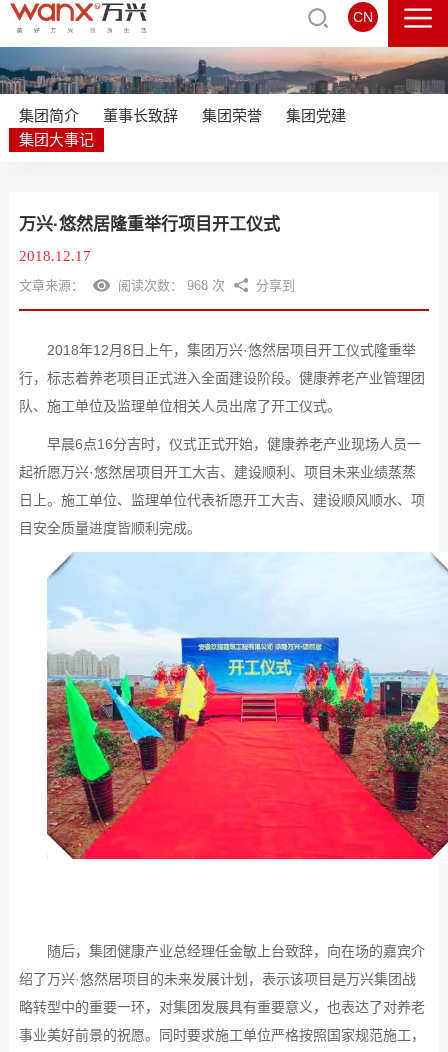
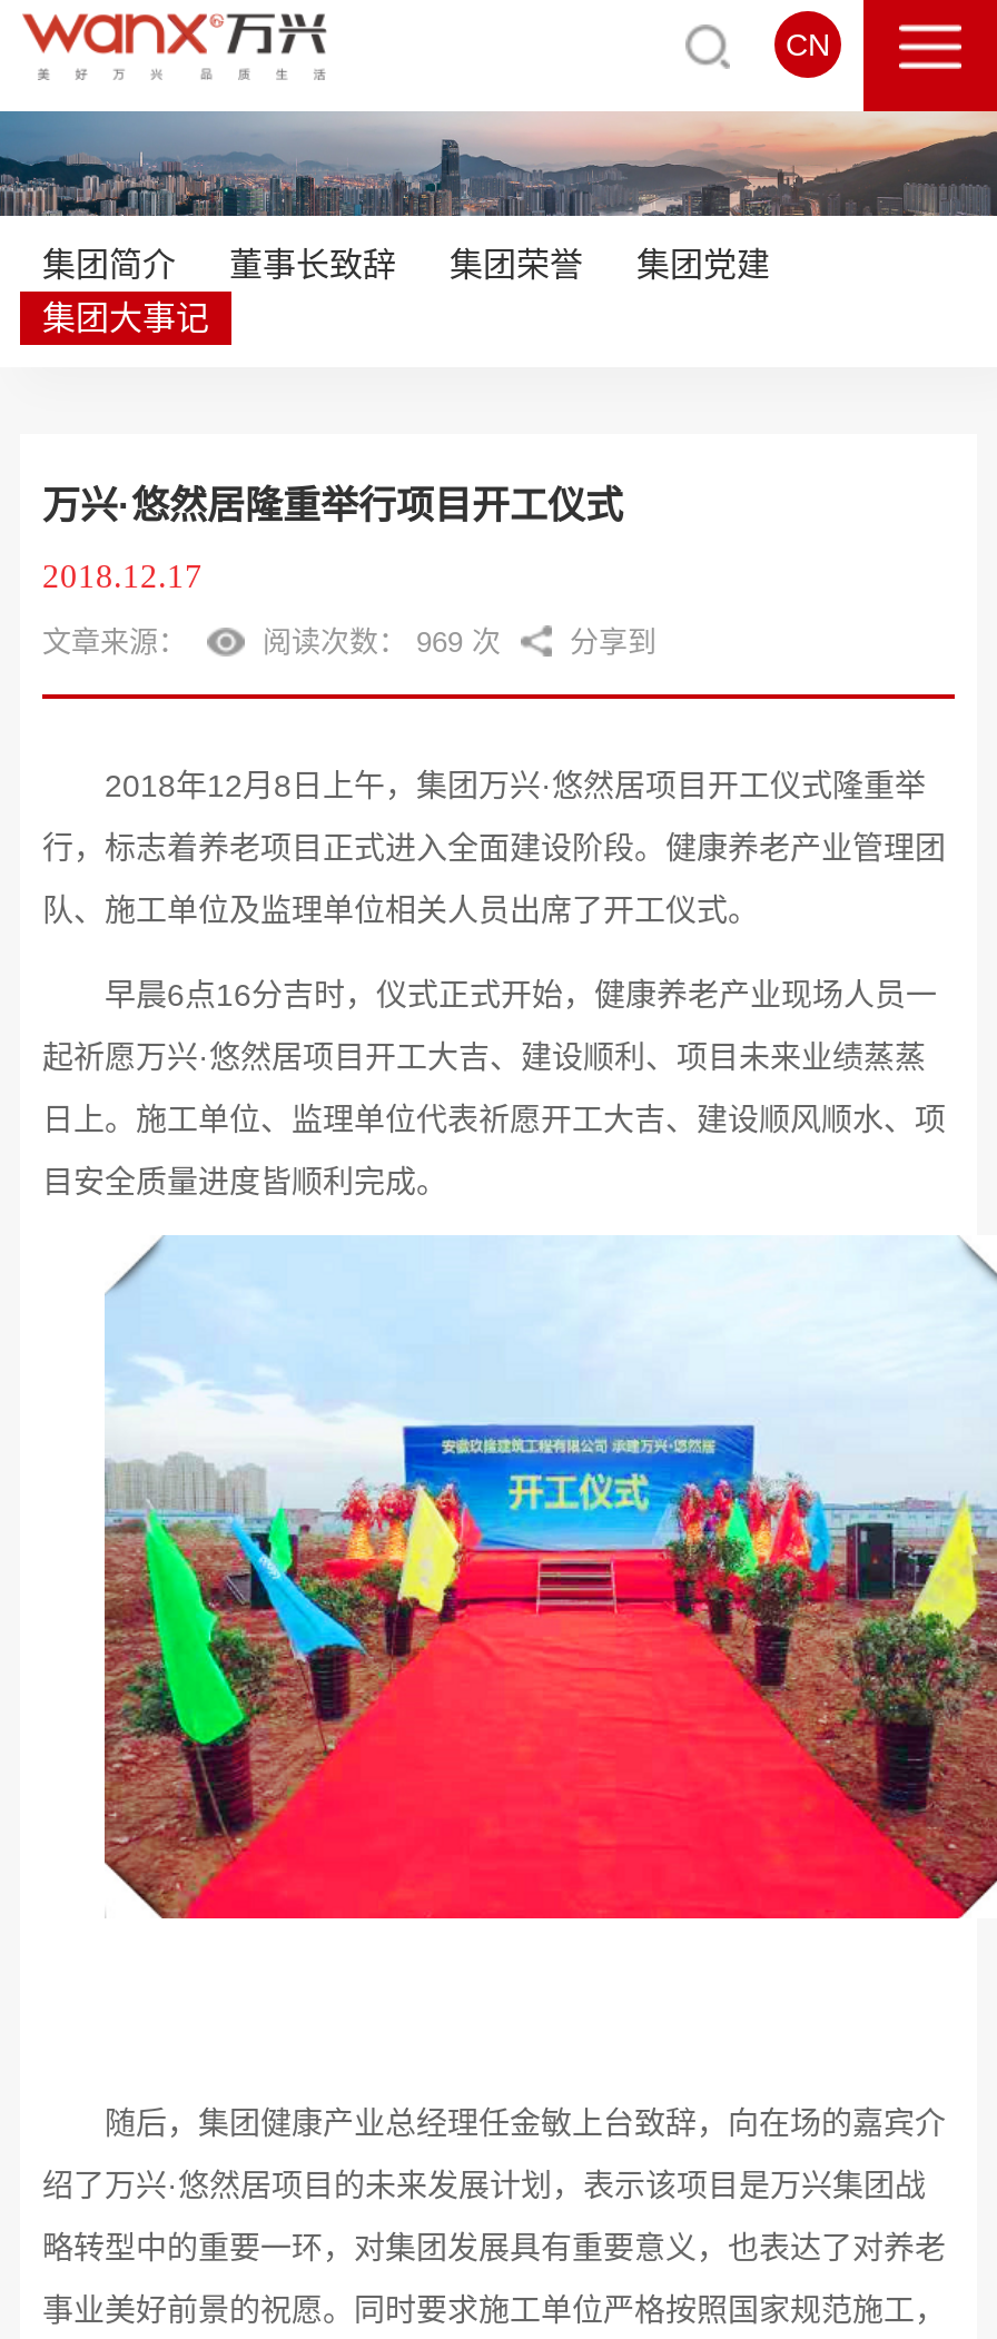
[118,278,225,293] 阅读次数：968次 -> [263,625,501,659] 阅读次数：969次

